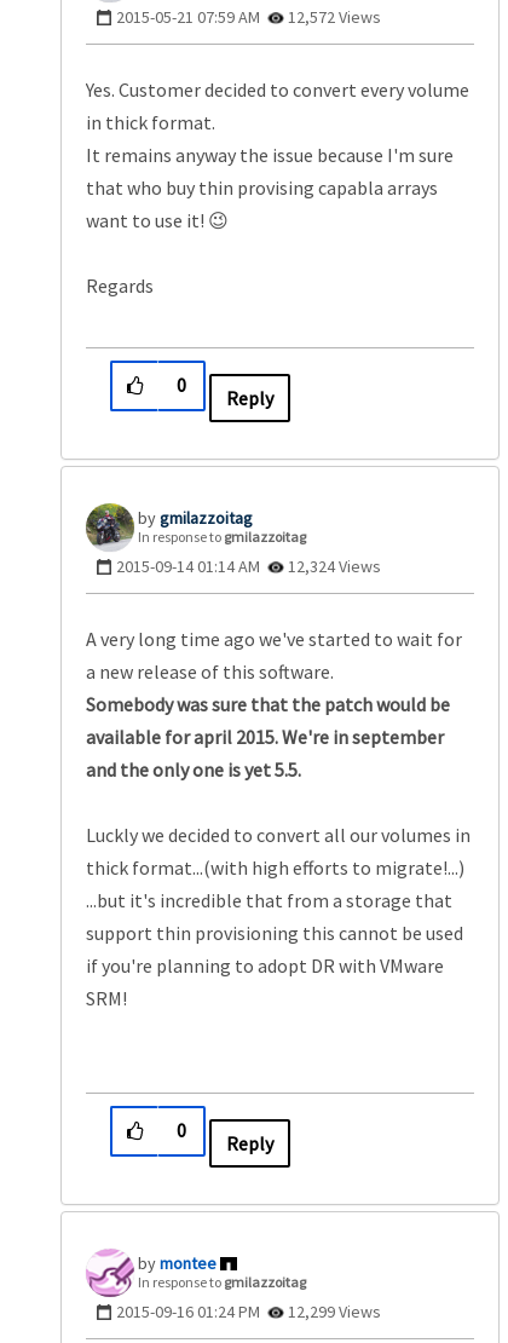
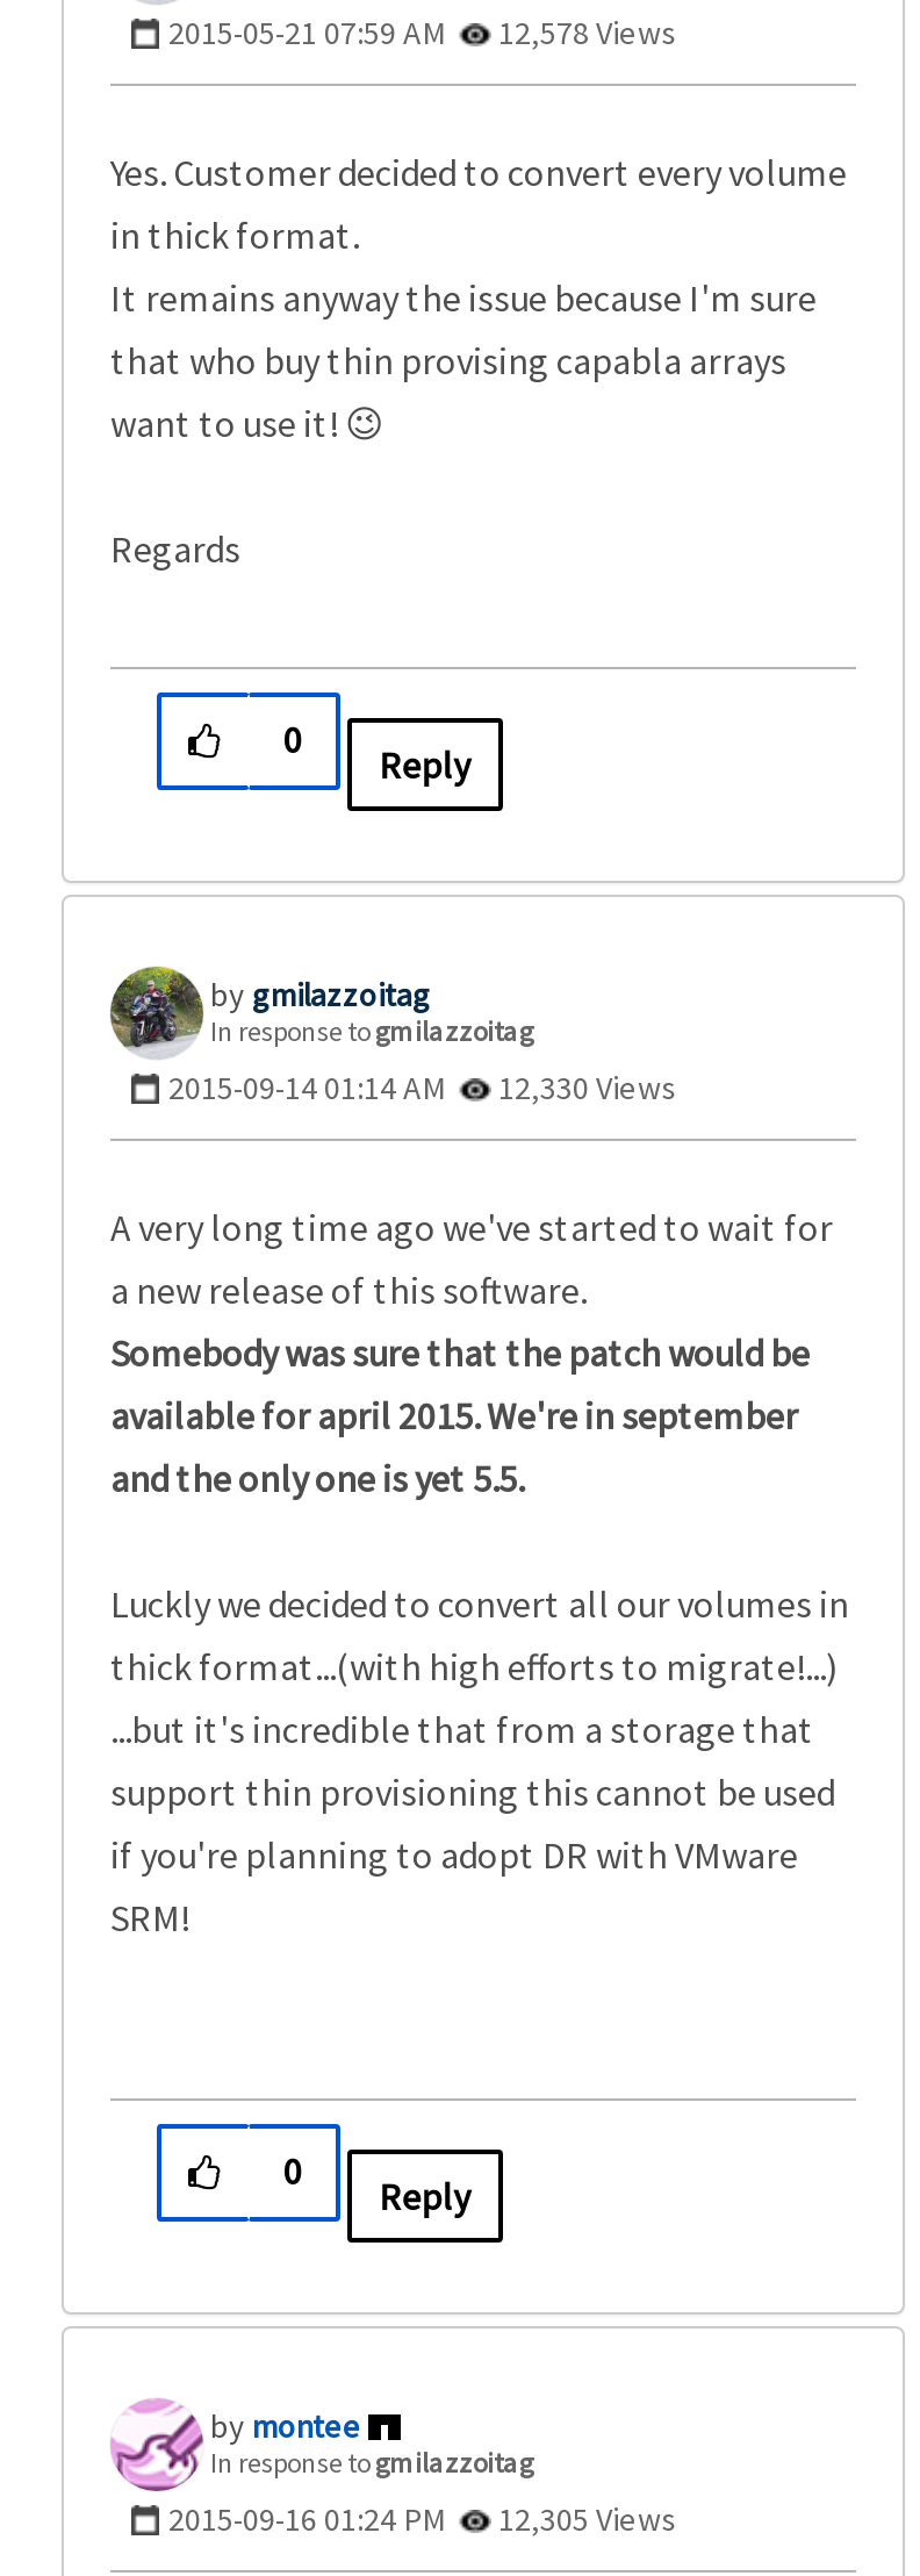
[116,7,381,28] 2015-05-21 07:59 AM 12,572 Views -> [168,13,677,54] 2015-05-21 07:59 AM 12,578 Views
[116,556,381,578] 2015-09-14 01:14 AM 12,324 Views -> [168,1068,677,1109] 2015-09-14 01:14 AM 12,330 Views
[116,1301,381,1323] 2015-09-16 01:24 PM 12,299 Views -> [168,2499,677,2541] 2015-09-16 01:24 PM 12,305 Views

